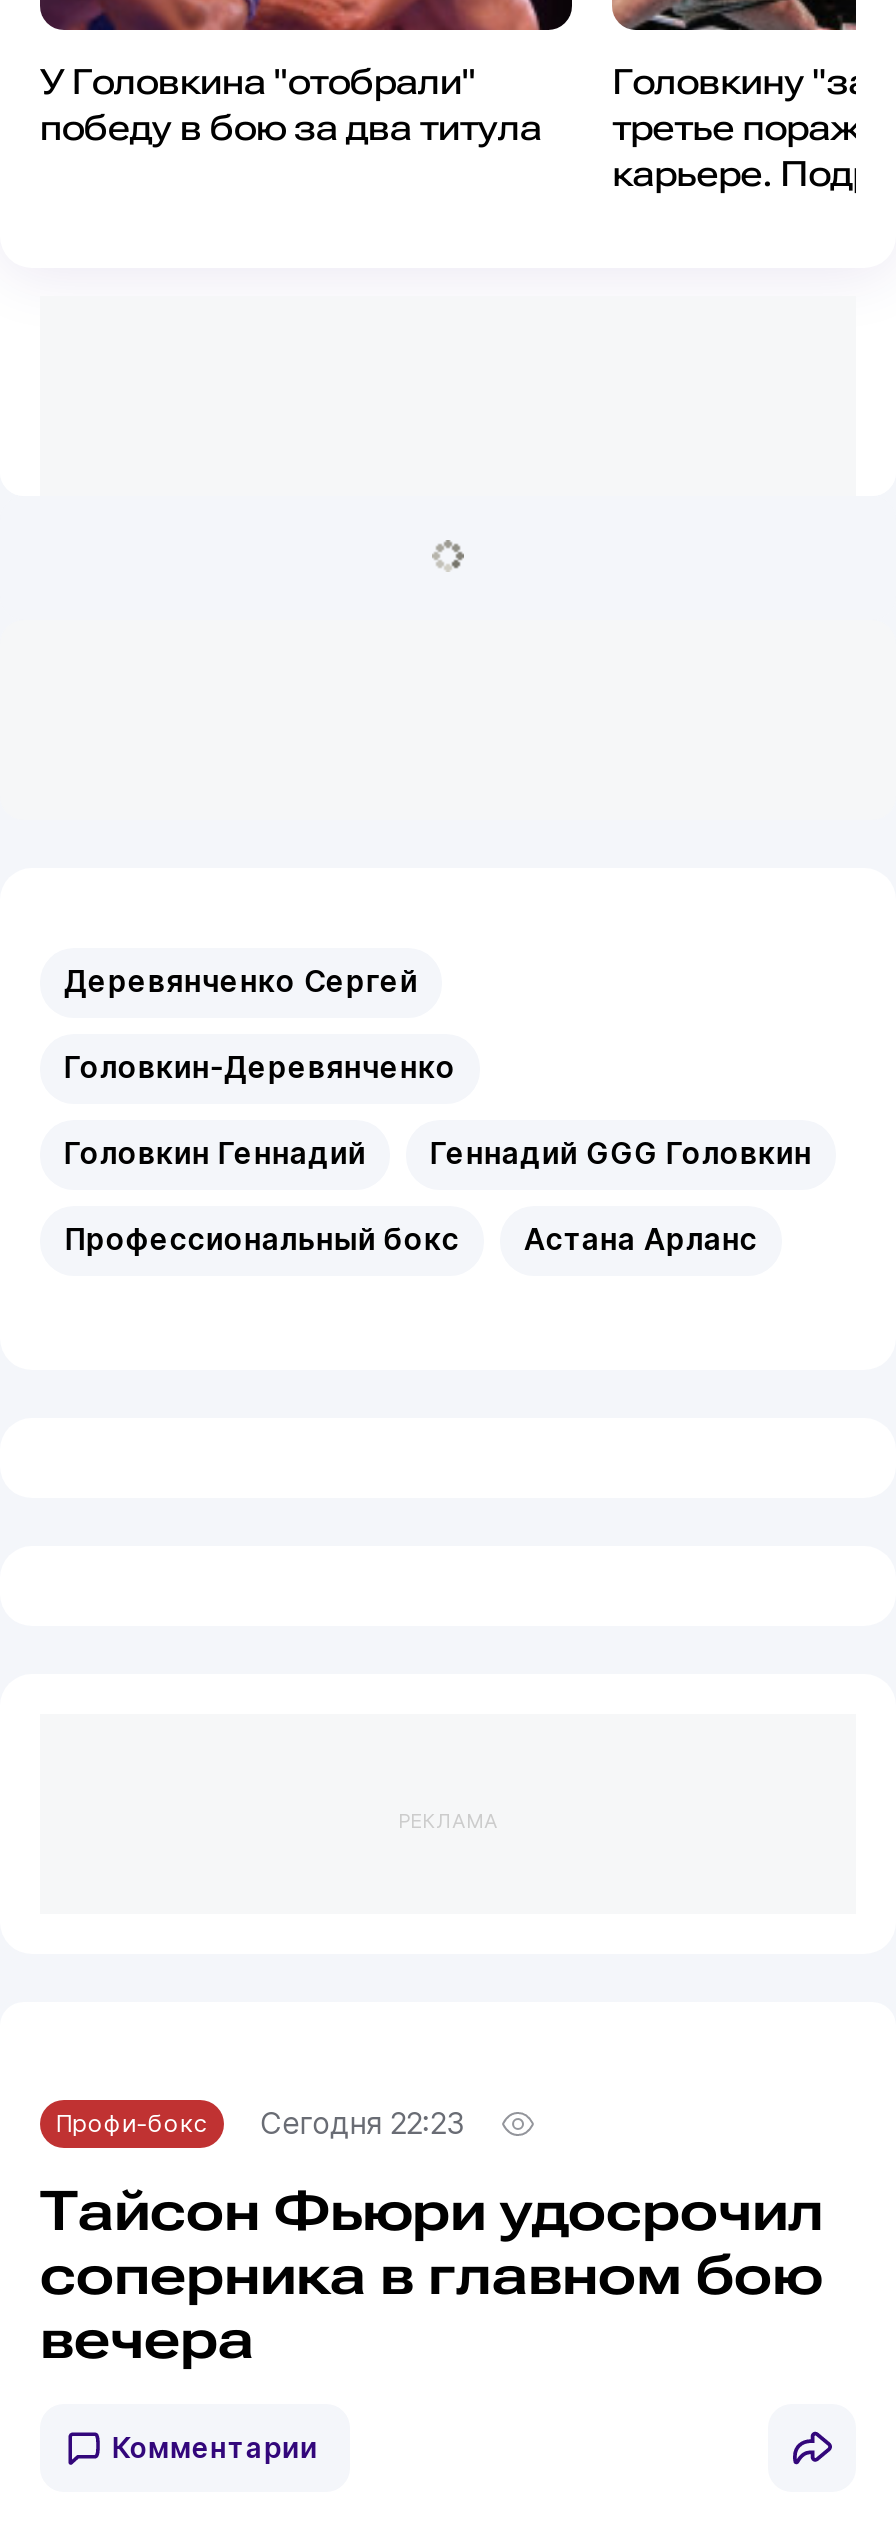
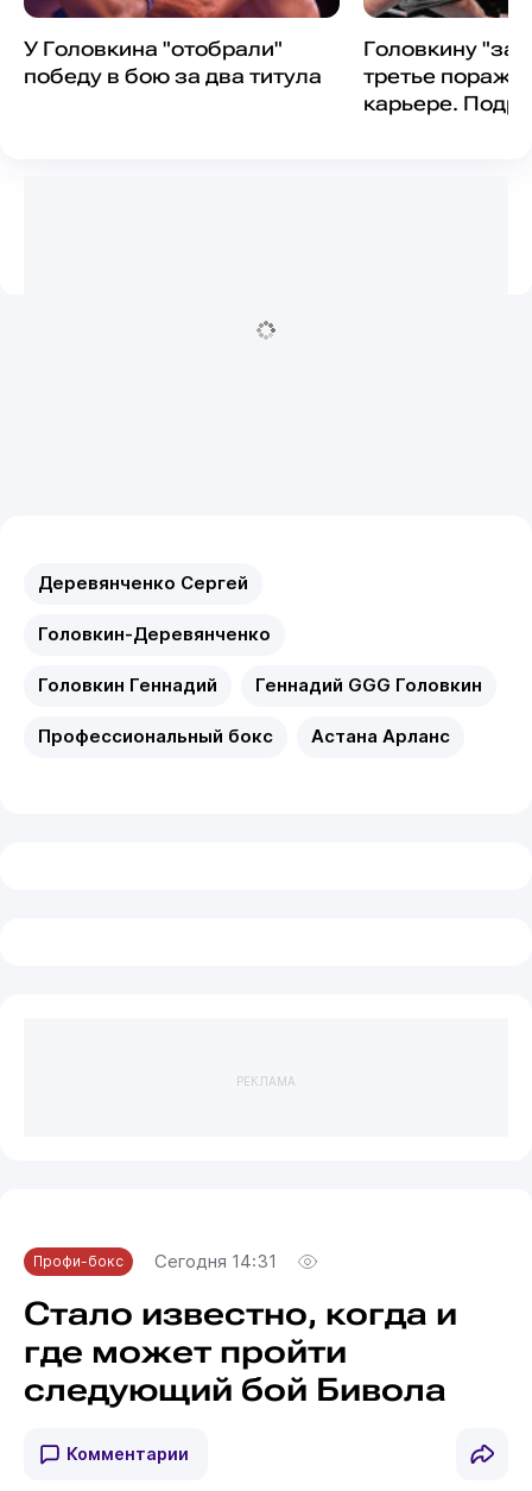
[56,2107,466,2143] Профи-бокс Сегодня 22:23 -> [33,1252,277,1273] Профи-бокс Сегодня 14:31
[40,2181,824,2373] Тайсон Фьюри удосрочил | соперника в главном бою | вечера -> [24,1296,457,1410] Стало известно, когда и | где может пройти | следующий бой Бивола

